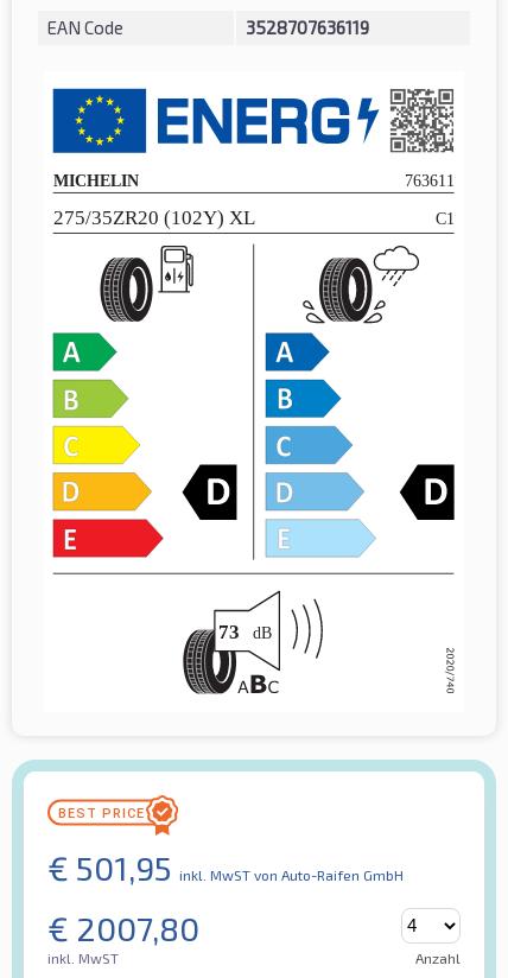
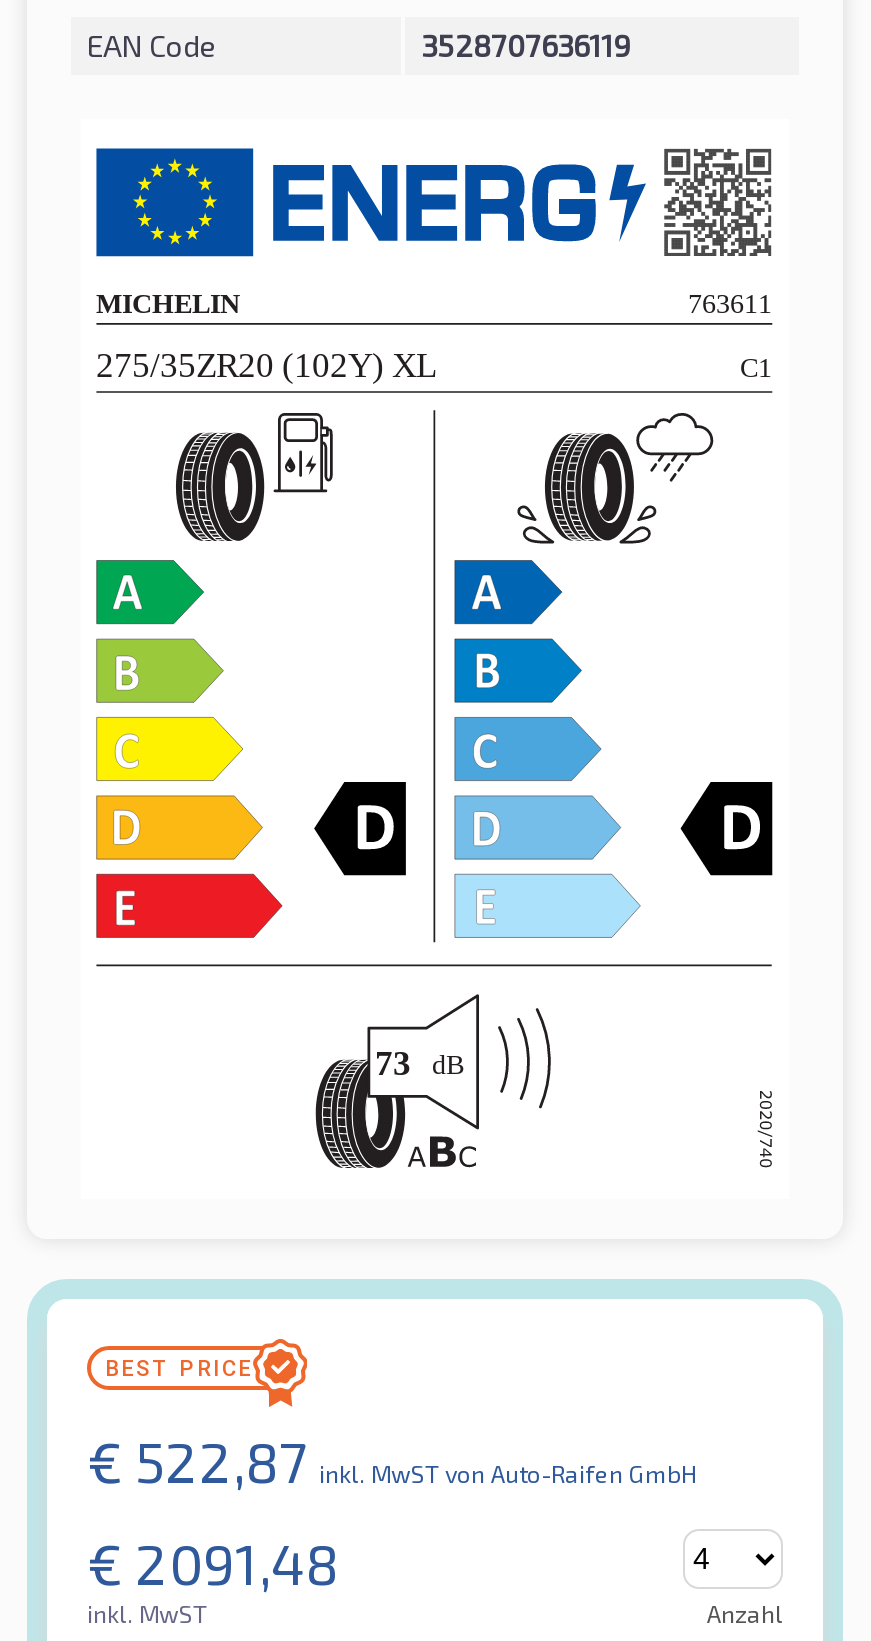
[47,847,404,888] € 501,95 inkl. MwSTvon Auto-Raifen GmbH -> [87,1427,697,1495] € 522,87 inkl. MwSTvon Auto-Raifen GmbH
[47,908,199,948] € 2007,80 -> [87,1529,339,1597] € 2091,48

